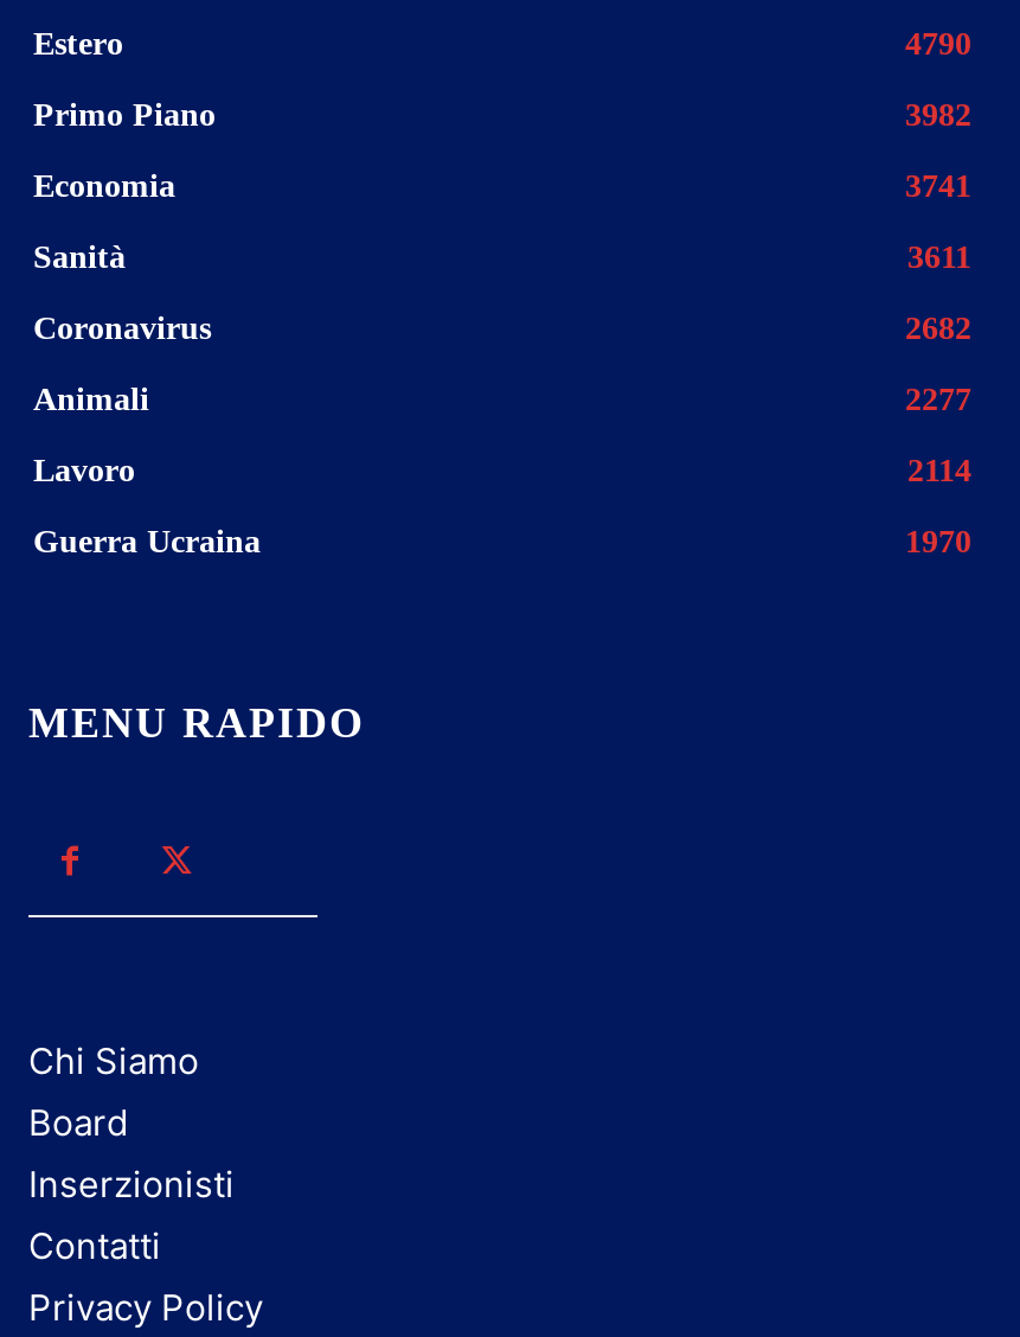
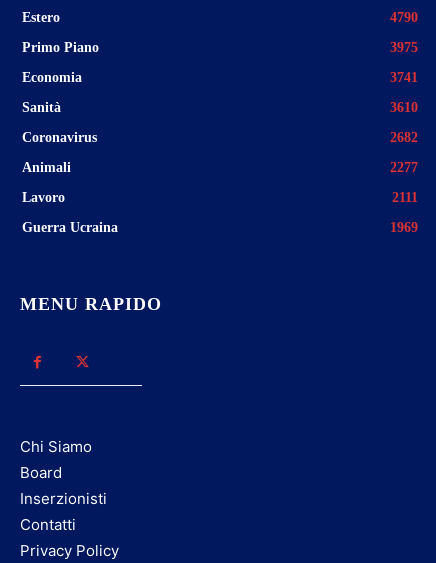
[905,96,971,132] 3982 -> [390,40,418,55] 3975
[907,238,971,274] 3611 -> [390,100,418,115] 3610
[907,452,971,487] 2114 -> [392,190,418,205] 2111
[905,523,971,559] 1970 -> [390,220,418,235] 1969

